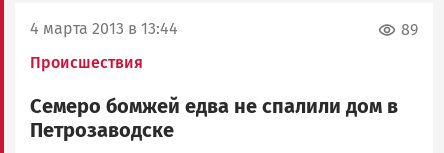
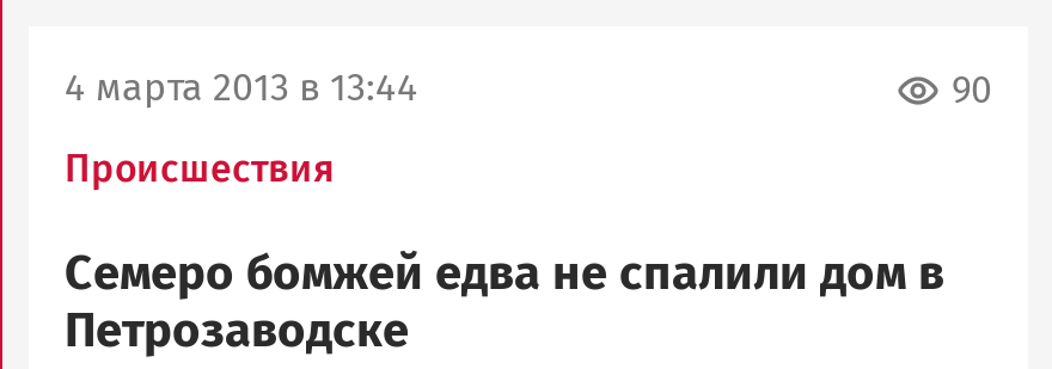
[401,20,418,39] 89 -> [952,68,992,113] 90

